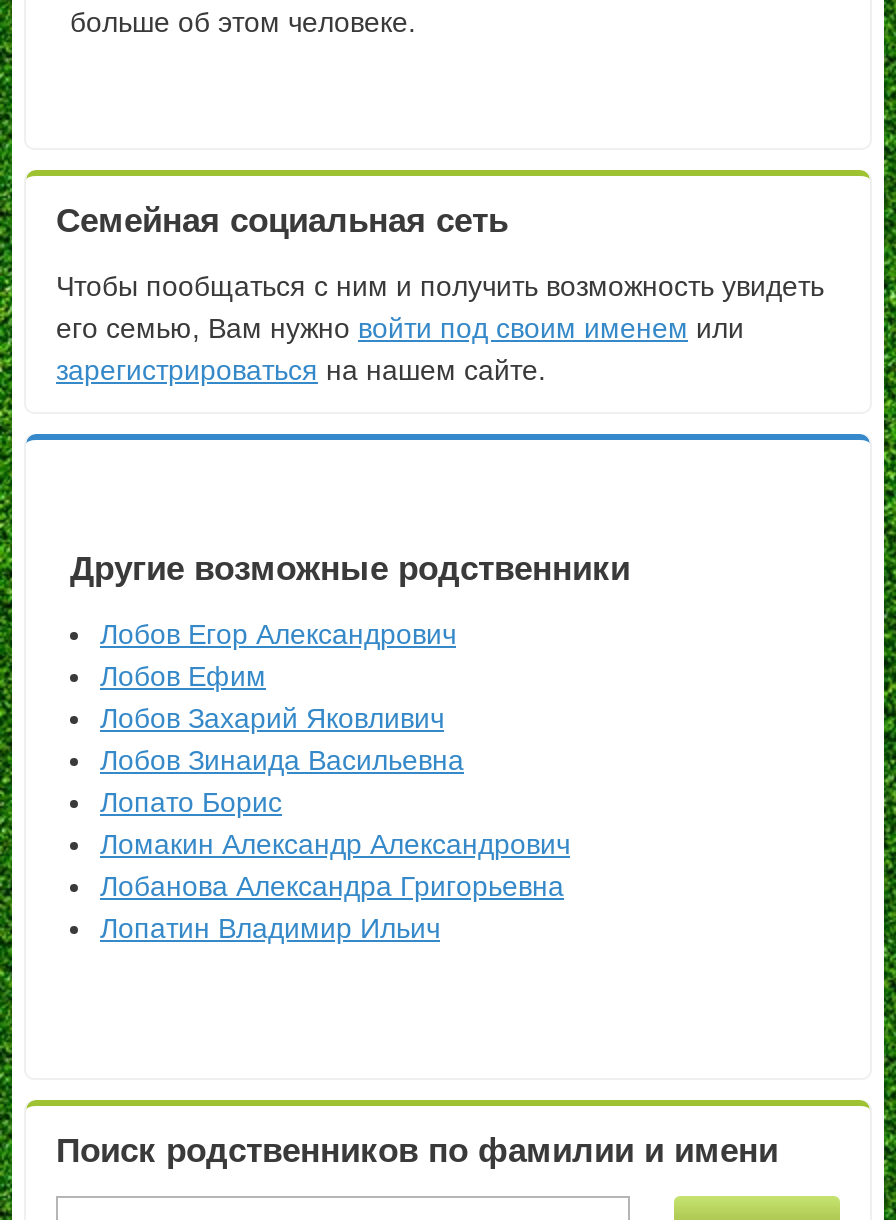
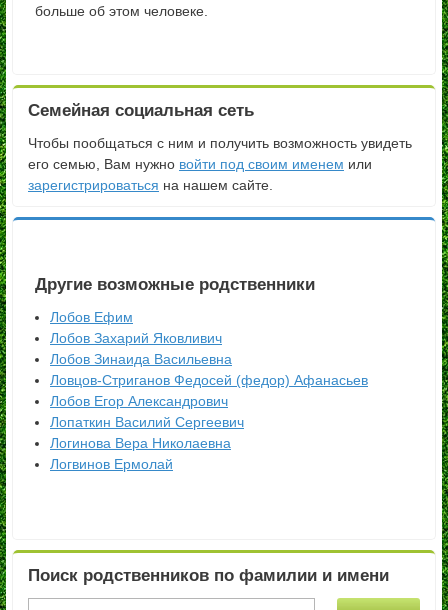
moved [100,619,456,651] -> [50,393,228,409]: Лобов Егор Александрович
moved [100,661,464,777] -> [50,309,232,367]: Лобов Ефим | Лобов Захарий Яковливич | Лобов Зинаида Васильевна
[100,787,570,945] Лопато Борис | Ломакин Александр Александрович | Лобанова Александра Григорьевна | Лопатин Владимир Ильич -> [50,372,368,472] Ловцов-Стриганов Федосей (федор) Афанасьев | Лопаткин Василий Сергеевич | Логинова Вера Николаевна | Логвинов Ермолай

